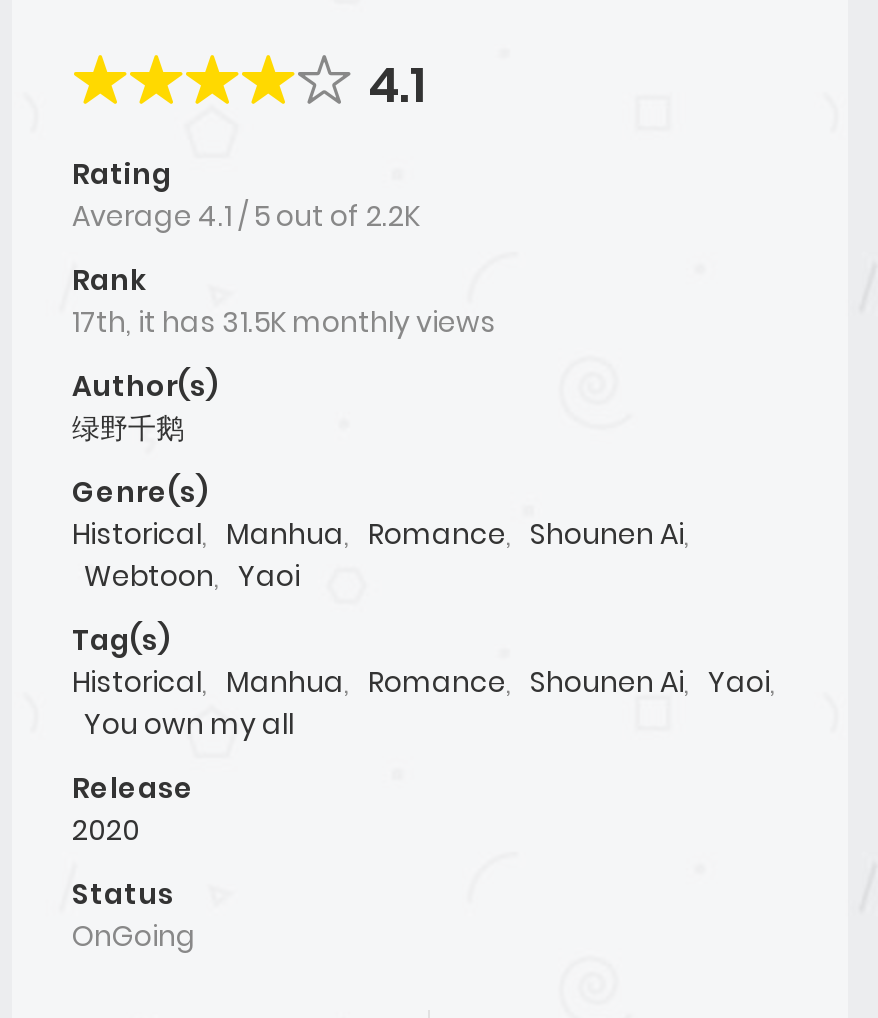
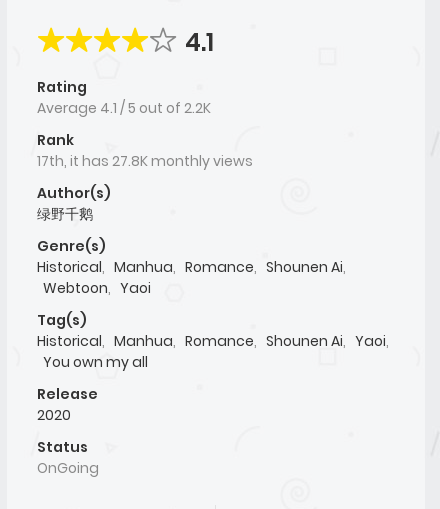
[72,303,496,343] 17th, it has 31.5K monthly views -> [37,151,253,171] 17th, it has 27.8K monthly views

